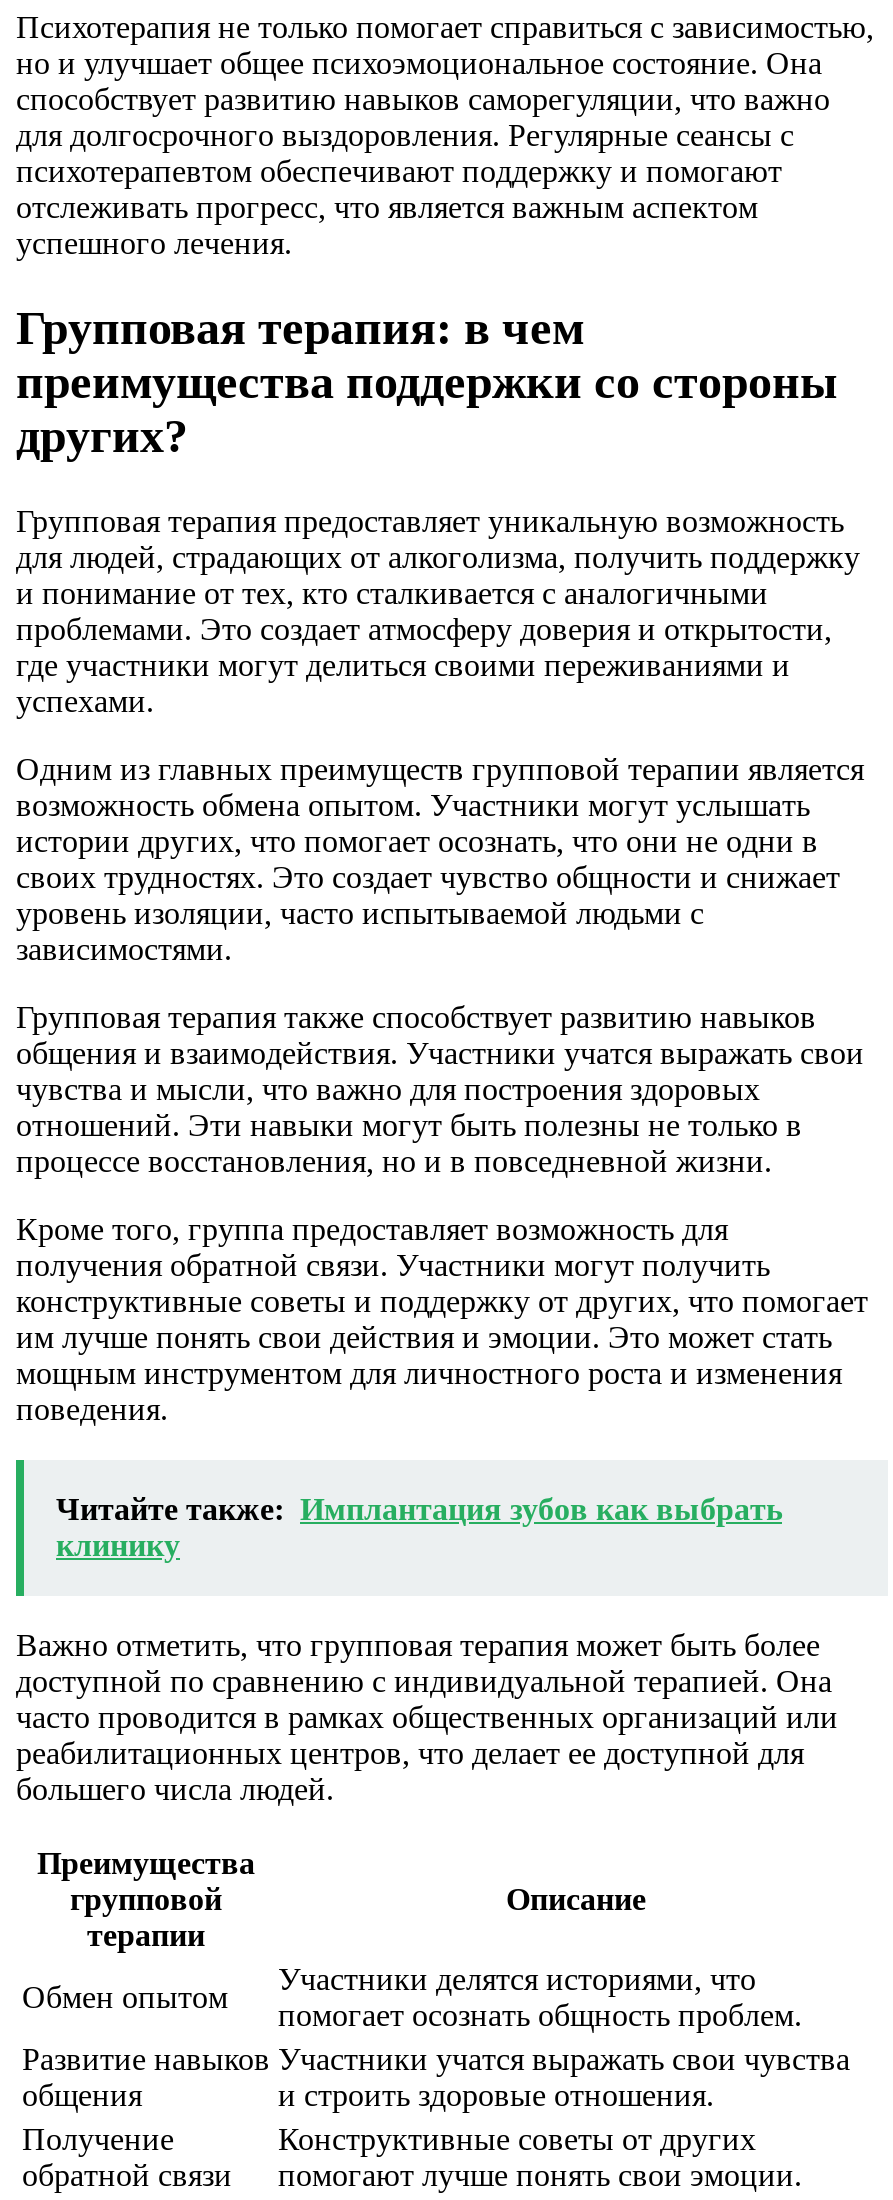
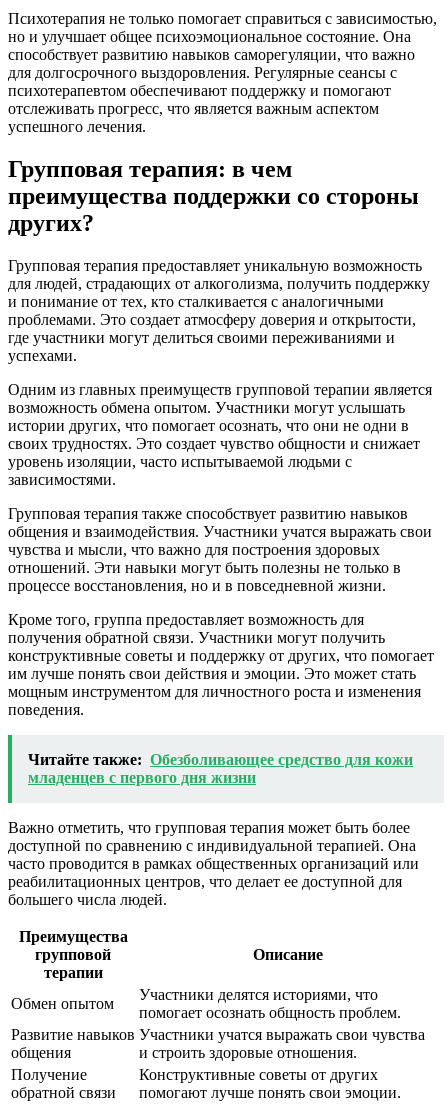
[56,1492,782,1562] Читайте также: Имплантация зубов как выбрать | клинику -> [28,751,413,786] Читайте также: Обезболивающее средство для кожи | младенцев с первого дня жизни

